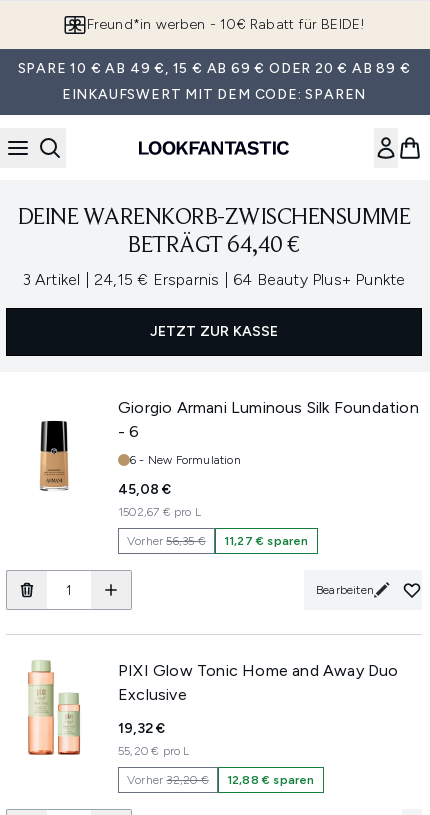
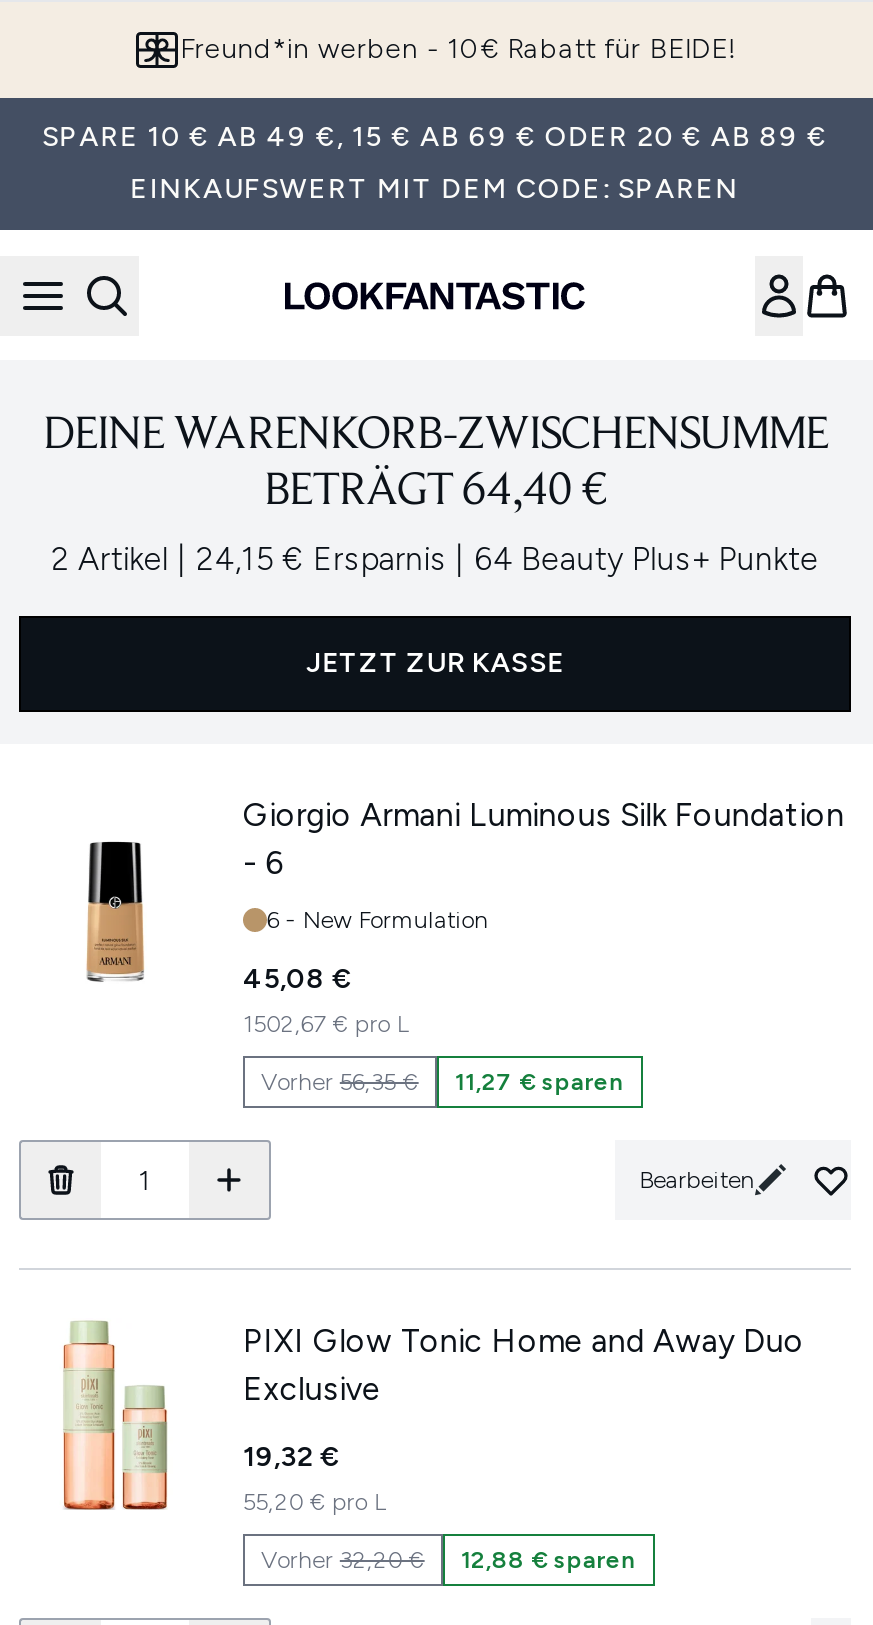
[23,269,87,289] 3 Artikel, -> [51,538,182,578] 2 Artikel,

